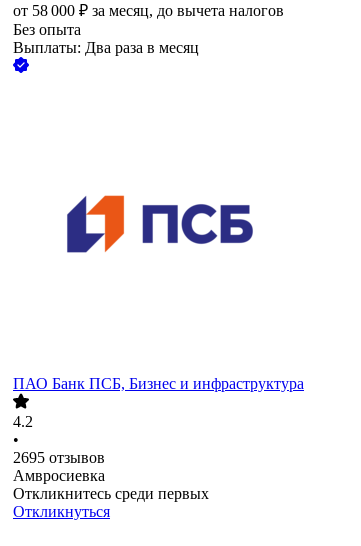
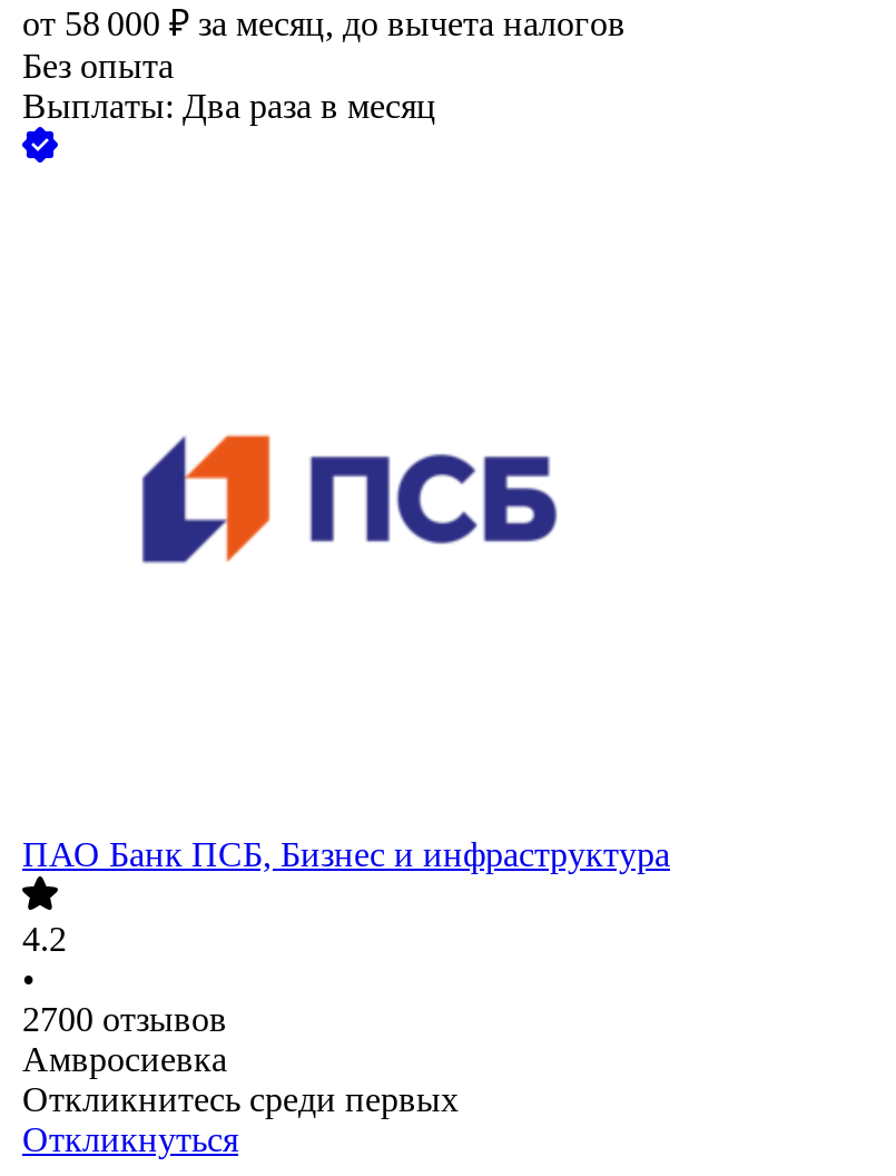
[13,449,105,466] 2695 отзывов -> [22,1001,227,1039] 2700 отзывов

